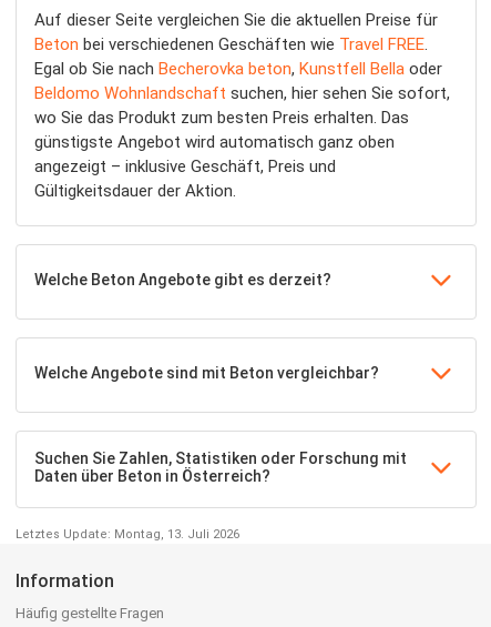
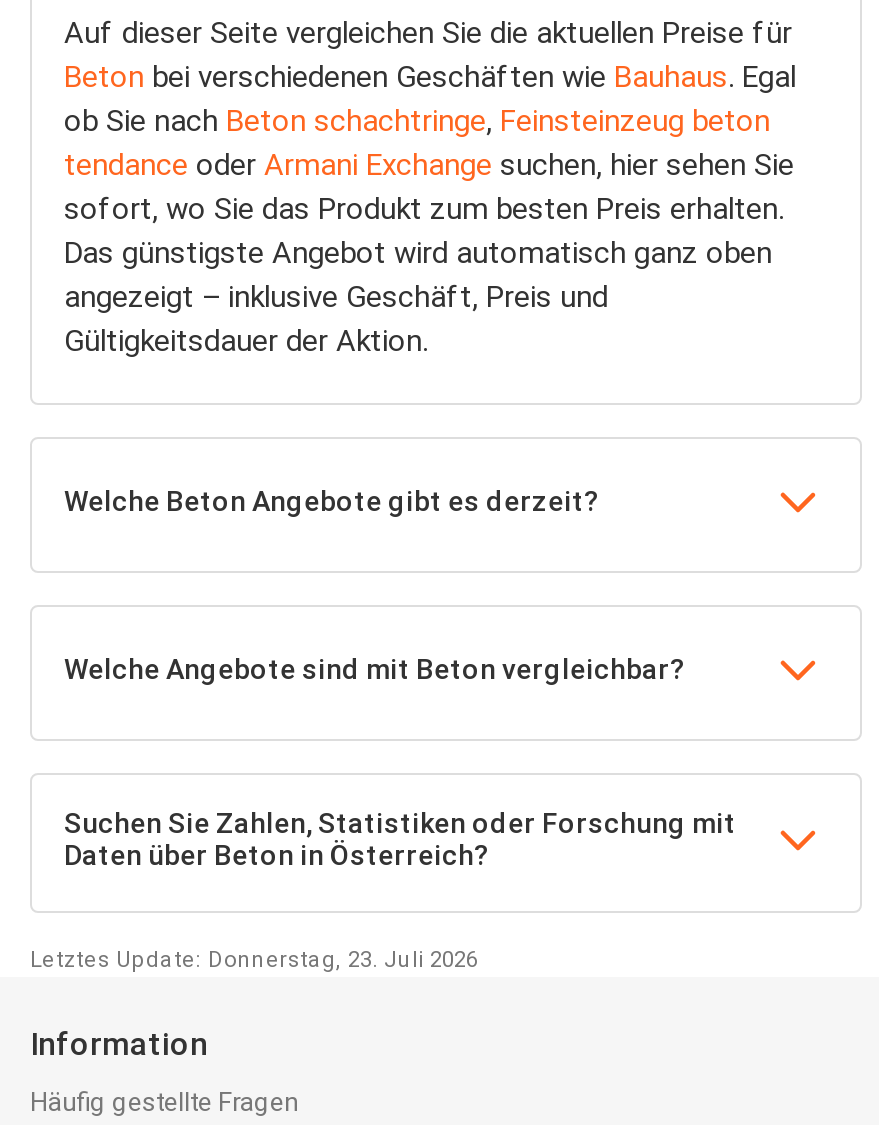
[34,34,450,152] Beton bei verschiedenen Geschäften wie Travel FREE. | Egal ob Sie nach Becherovka beton, Kunstfell Bella oder | Beldomo Wohnlandschaft suchen, hier sehen Sie sofort, | wo Sie das Produkt zum besten Preis erhalten. Das | günstigste Angebot wird automatisch ganz oben -> [64,58,796,270] Beton bei verschiedenen Geschäften wie Bauhaus. Egal | ob Sie nach Beton schachtringe, Feinsteinzeug beton | tendance oder Armani Exchange suchen, hier sehen Sie | sofort, wo Sie das Produkt zum besten Preis erhalten. | Das günstigste Angebot wird automatisch ganz oben
[16,527,239,541] Letztes Update: Montag, 13. Juli 2026 -> [30,946,478,972] Letztes Update: Donnerstag, 23. Juli 2026

